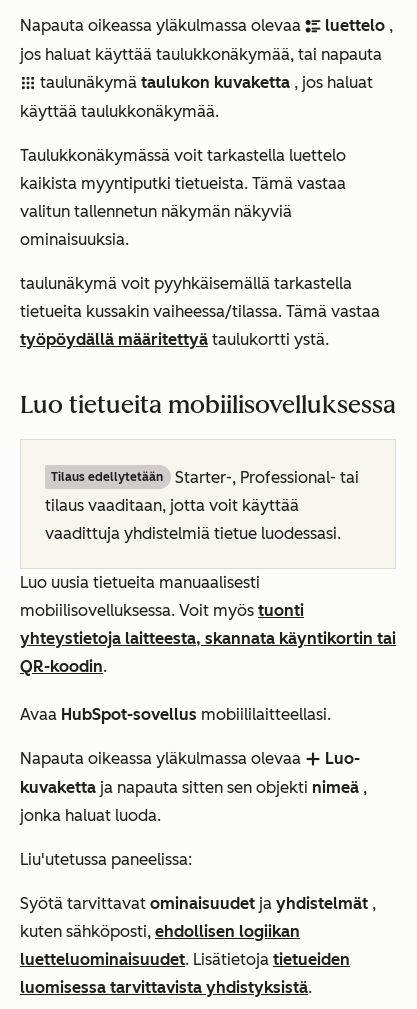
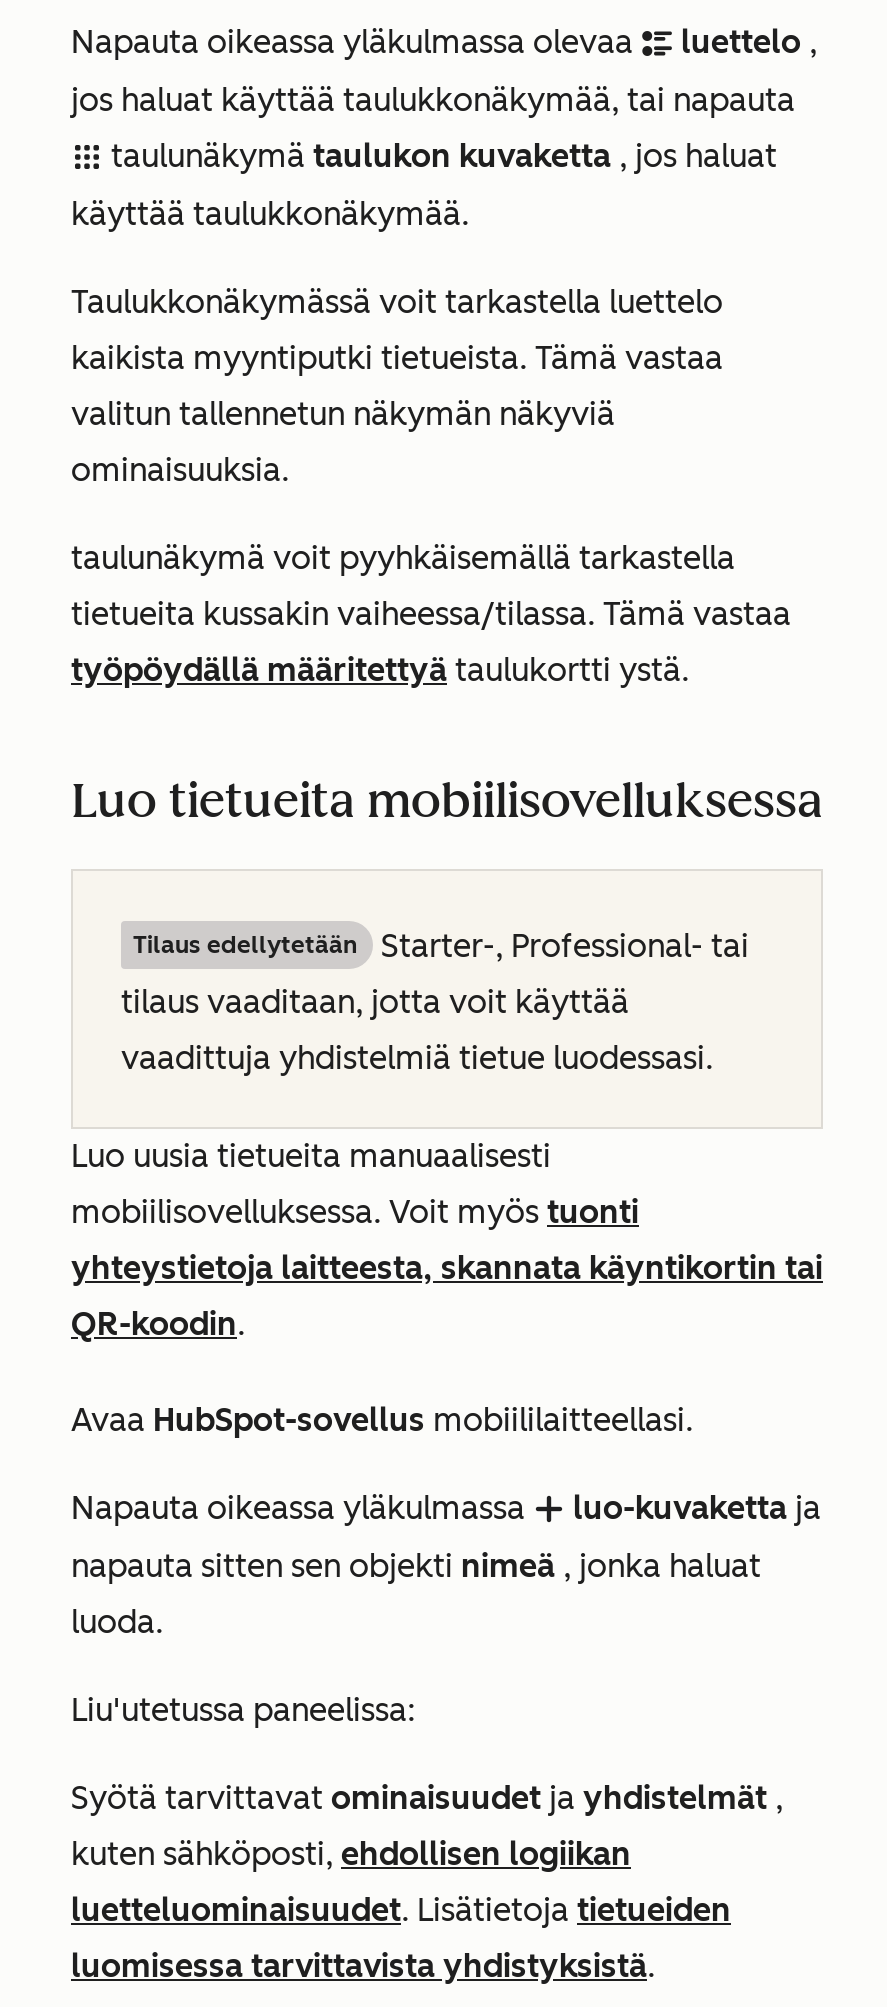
[20,749,360,768] Napauta oikeassa yläkulmassa olevaa add Luo- -> [71,1489,821,1527] Napauta oikeassa yläkulmassa add luo-kuvaketta ja
[20,778,367,797] kuvaketta ja napauta sitten sen objekti nimeä, -> [71,1547,761,1585] napauta sitten sen objekti nimeä, jonka haluat
[20,806,161,825] jonka haluat luoda. -> [71,1603,163,1641] luoda.

